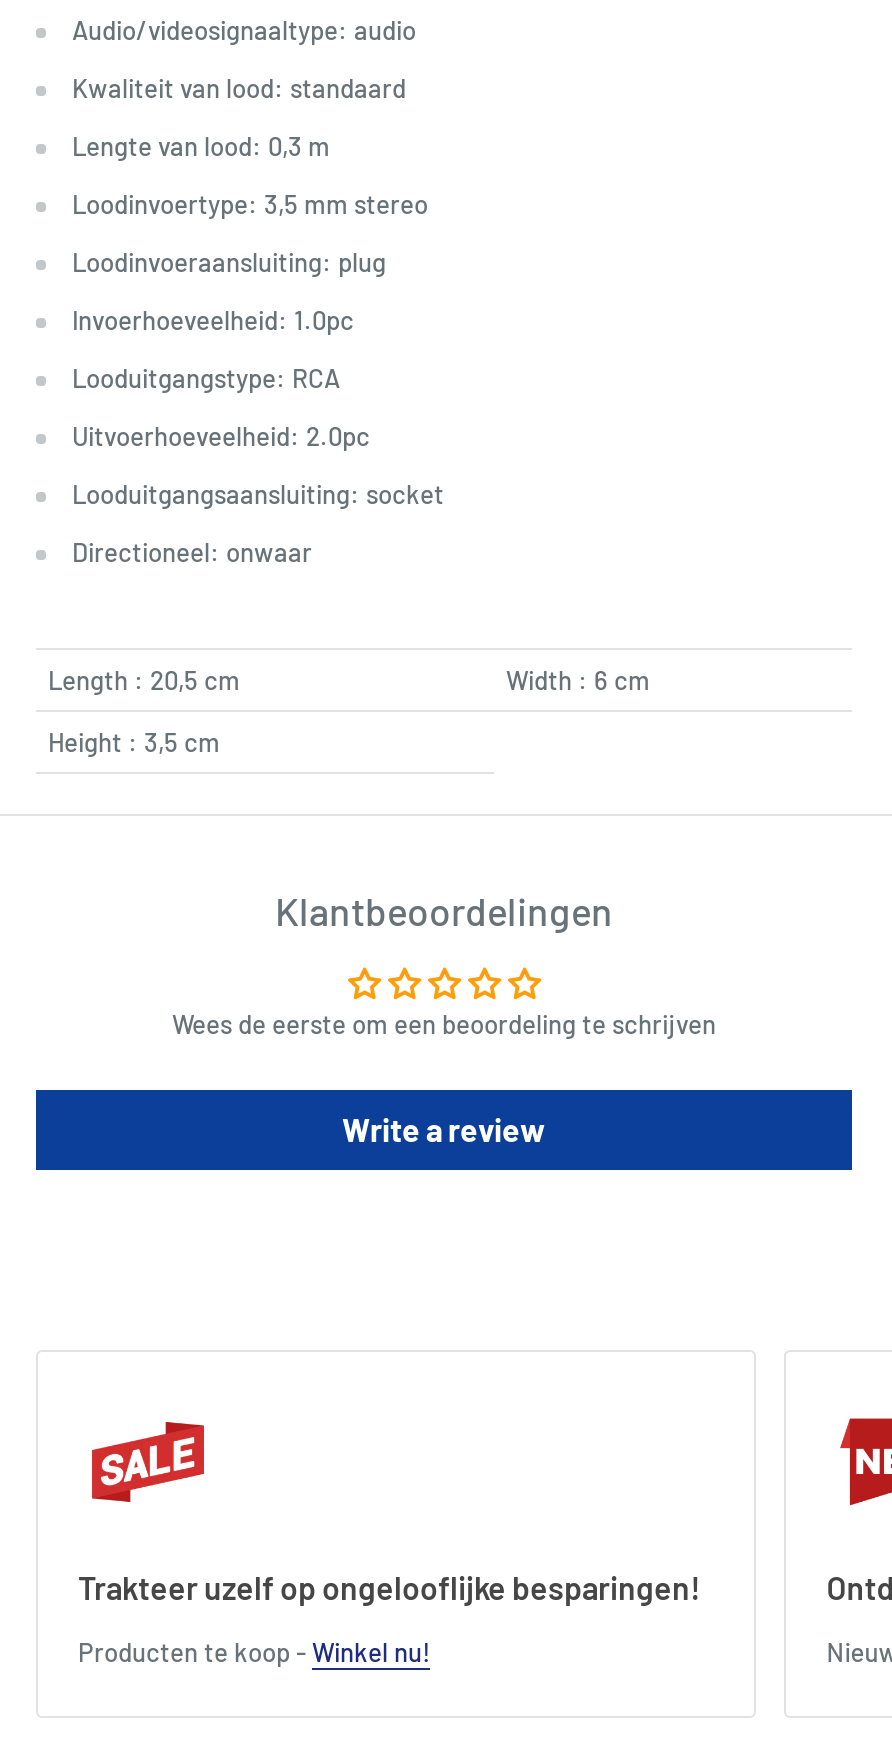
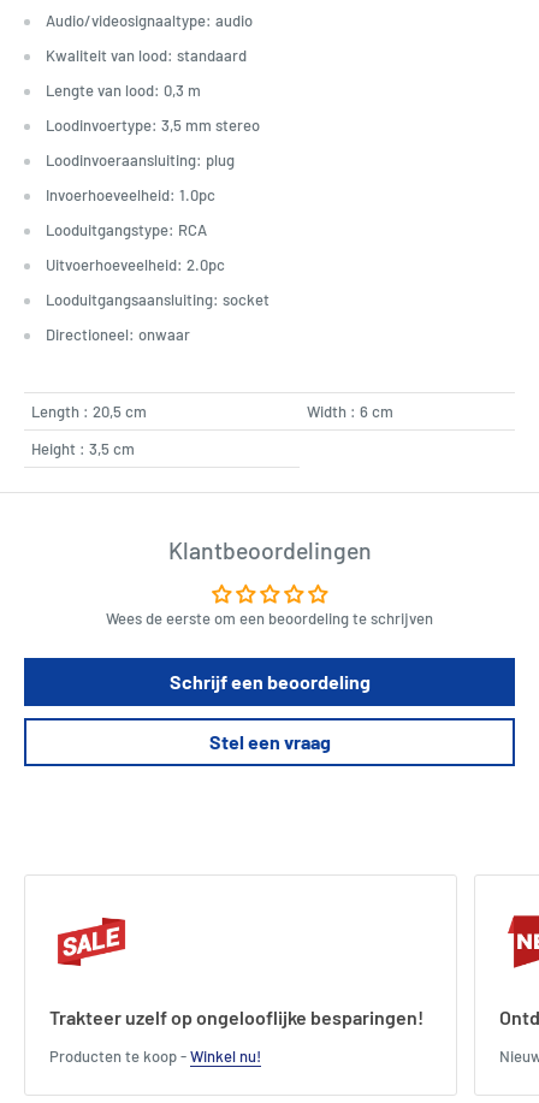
[342,1109,546,1147] Write a review -> [169,669,370,752] Schrijf een beoordeling | Stel een vraag

